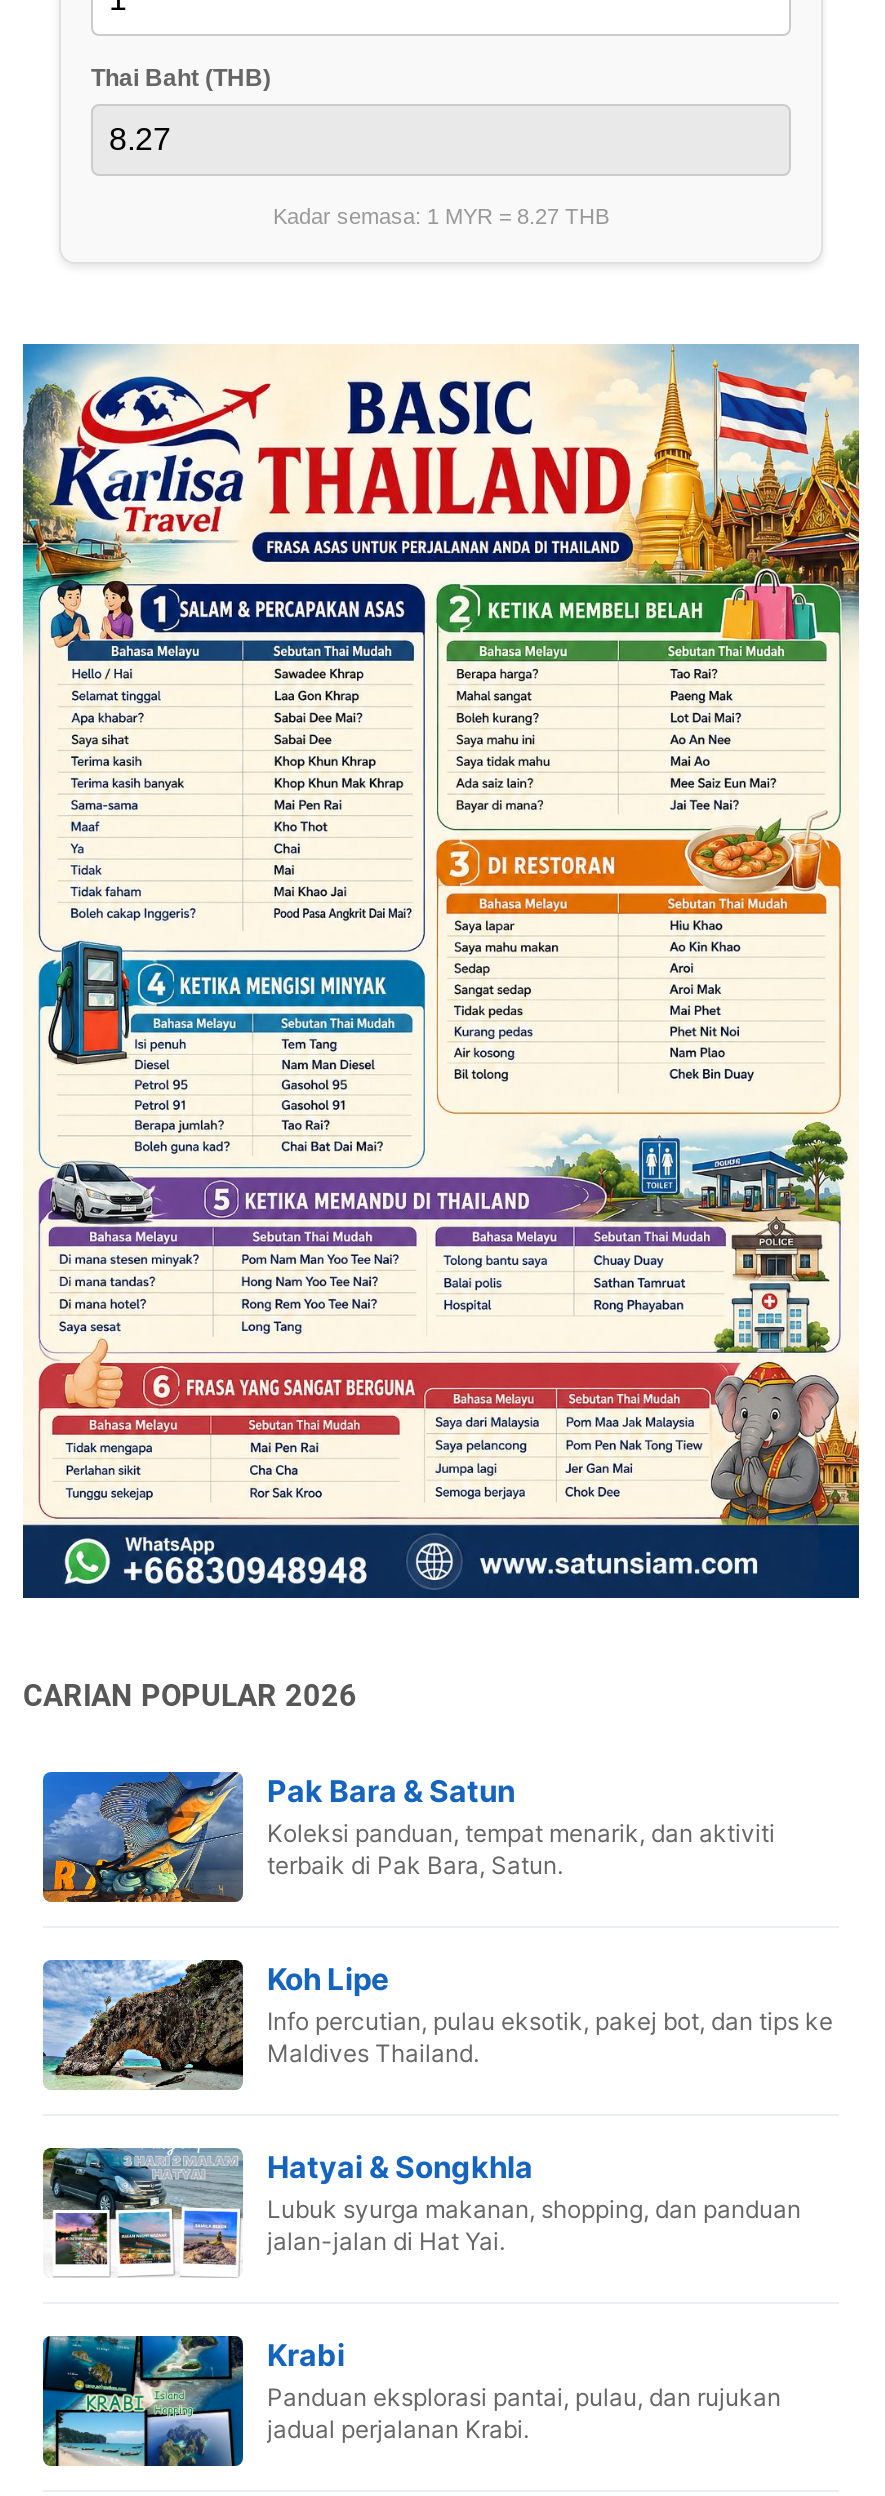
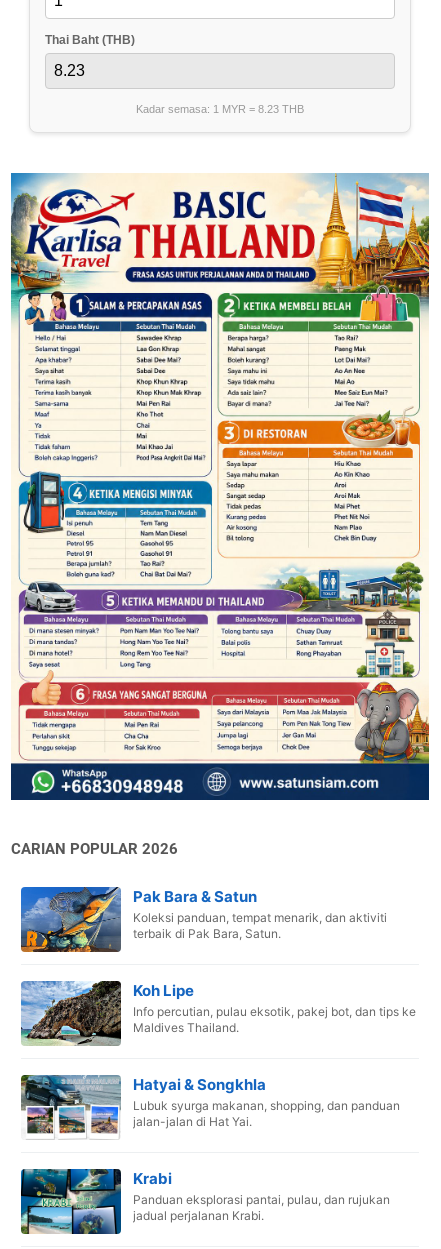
[273,205,609,229] Kadar semasa: 1 MYR = 8.27 THB -> [136,103,304,115] Kadar semasa: 1 MYR = 8.23 THB

